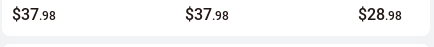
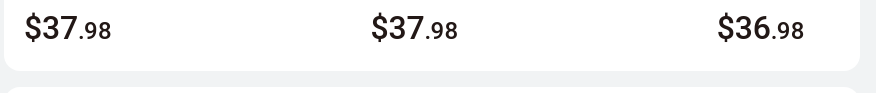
[358,5,402,24] $28.98 -> [717,9,805,47] $36.98

